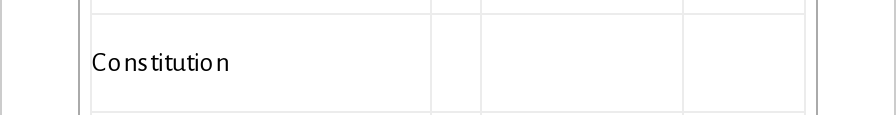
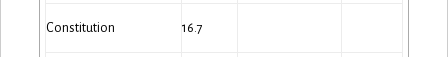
none -> [182,21,203,35] 16.7

